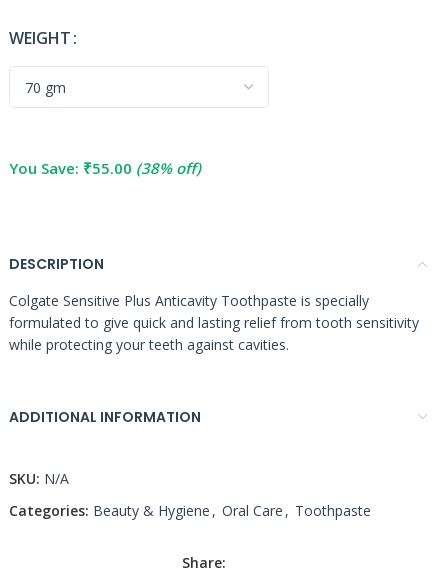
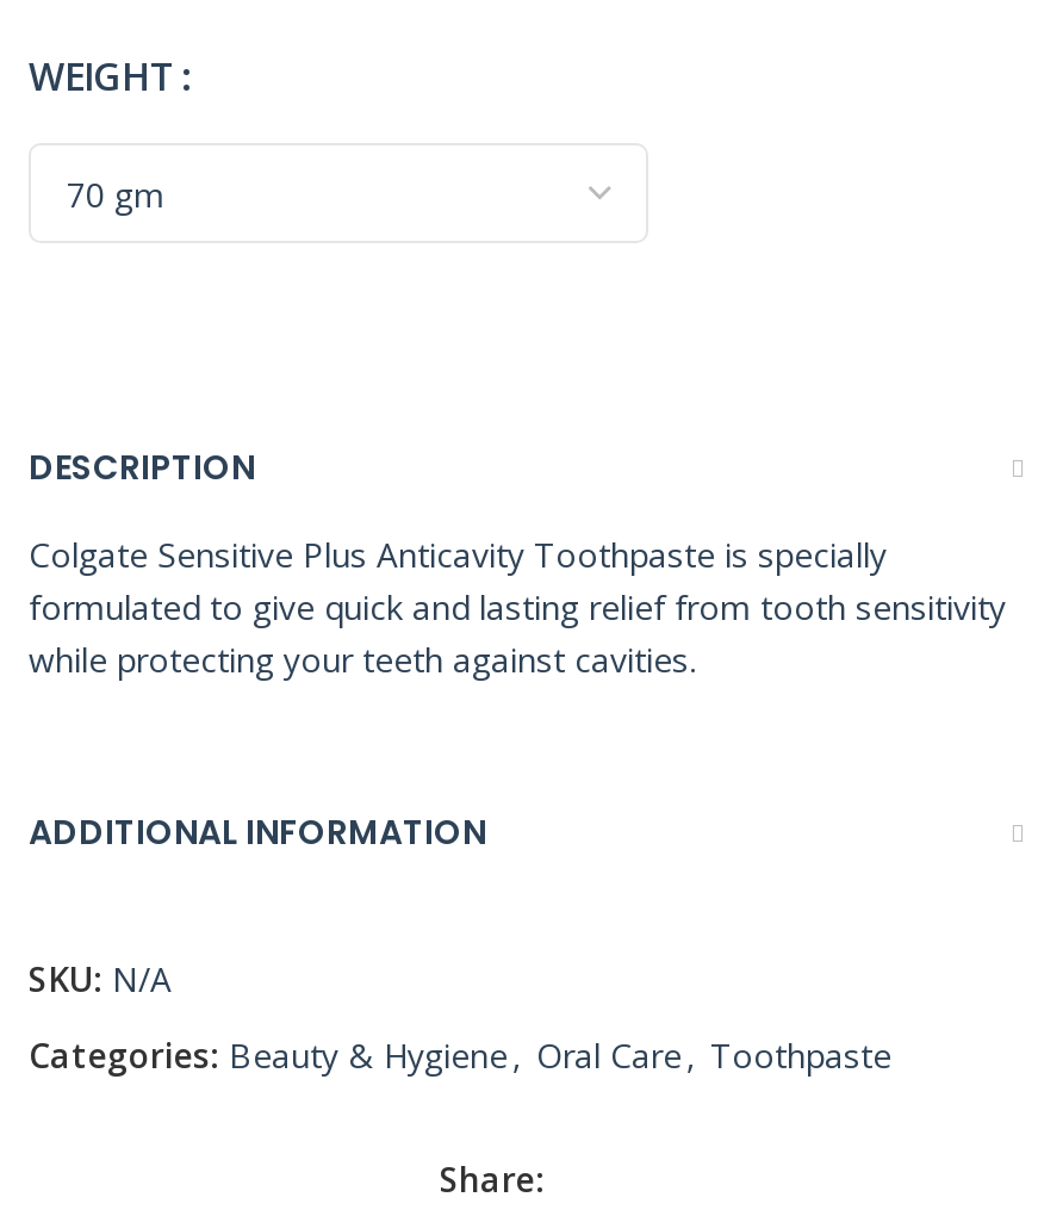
[9,158,201,178] You Save: ₹55.00 (38% off) -> none

